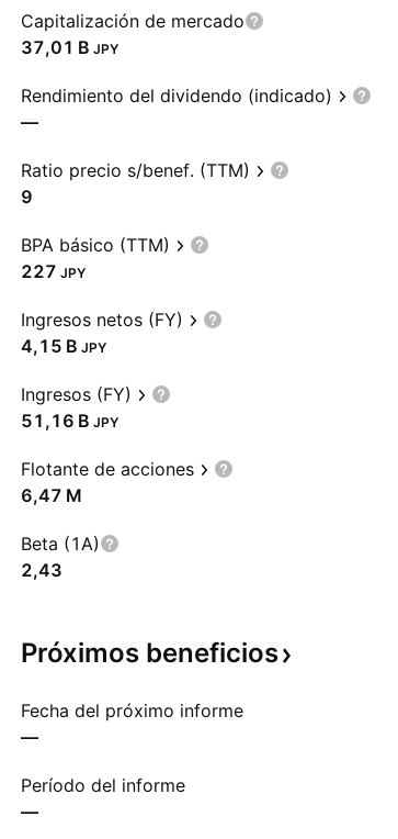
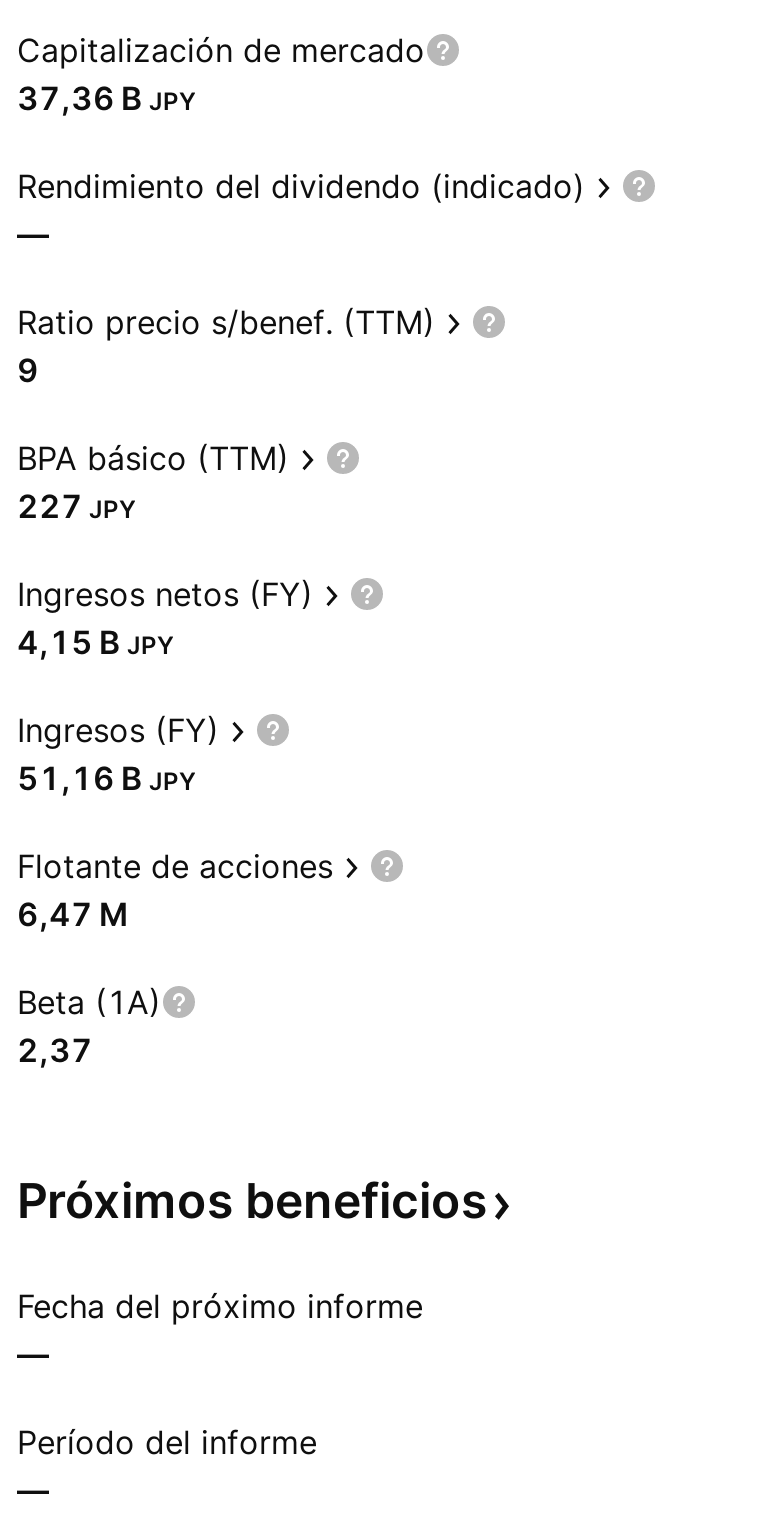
[21,36,118,58] 37,01 B JPY -> [17,78,195,118] 37,36 B JPY
[21,559,62,581] 2,43 -> [17,1030,93,1070] 2,37

